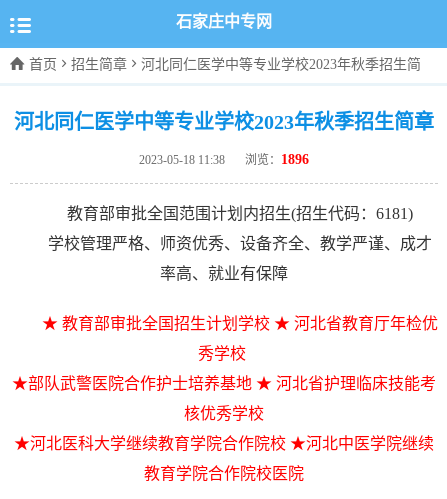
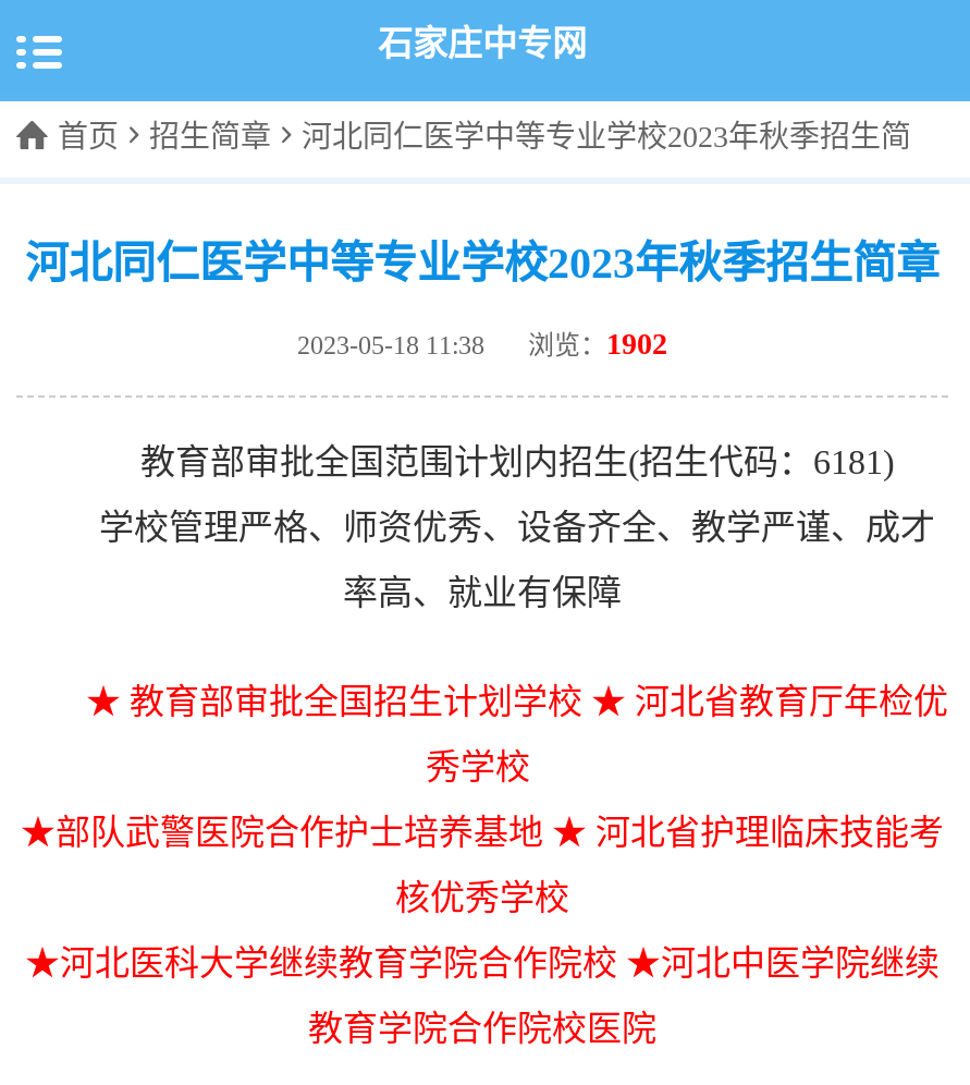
[139,152,309,167] 2023-05-18 11:38 浏览：1896 -> [297,328,667,361] 2023-05-18 11:38 浏览：1902

